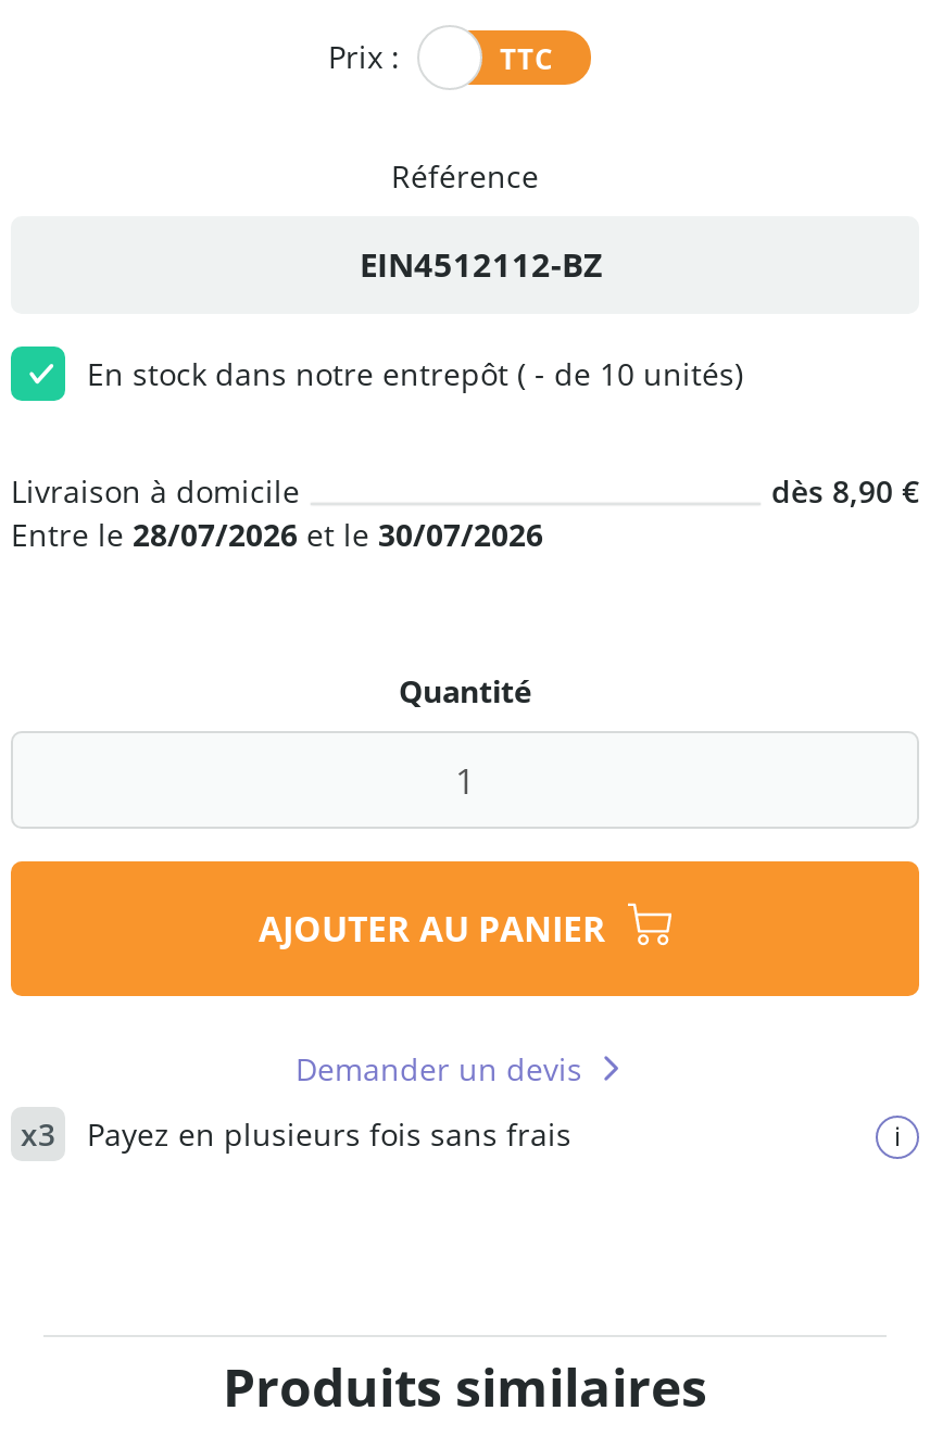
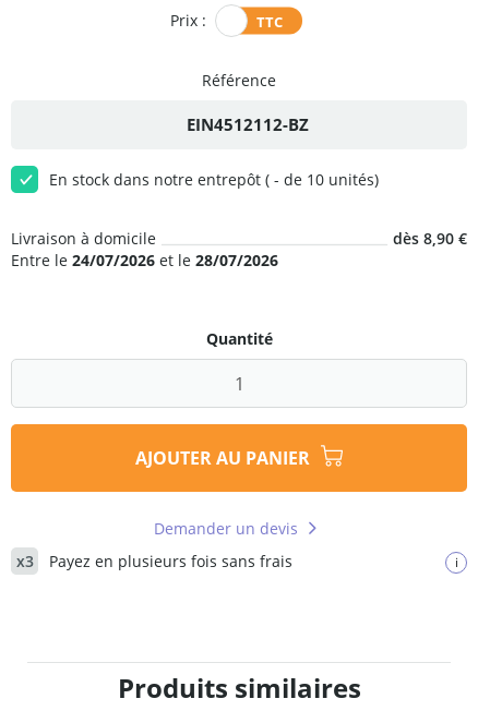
[11,514,543,555] Entre le 28/07/2026 et le 30/07/2026 -> [11,250,278,270] Entre le 24/07/2026 et le 28/07/2026

